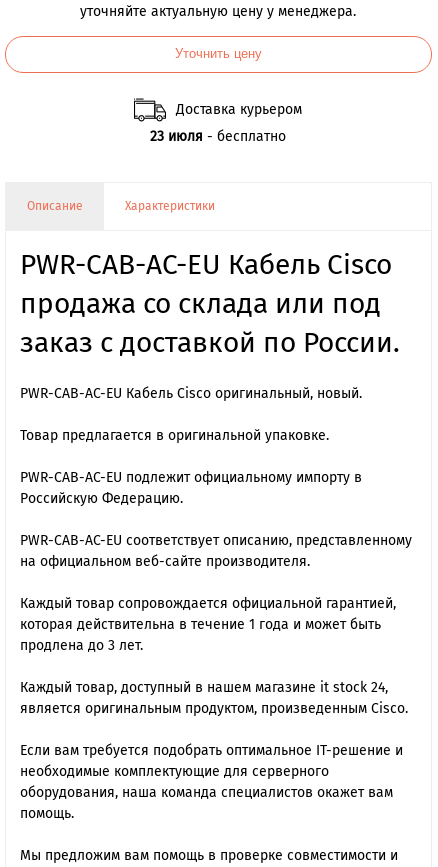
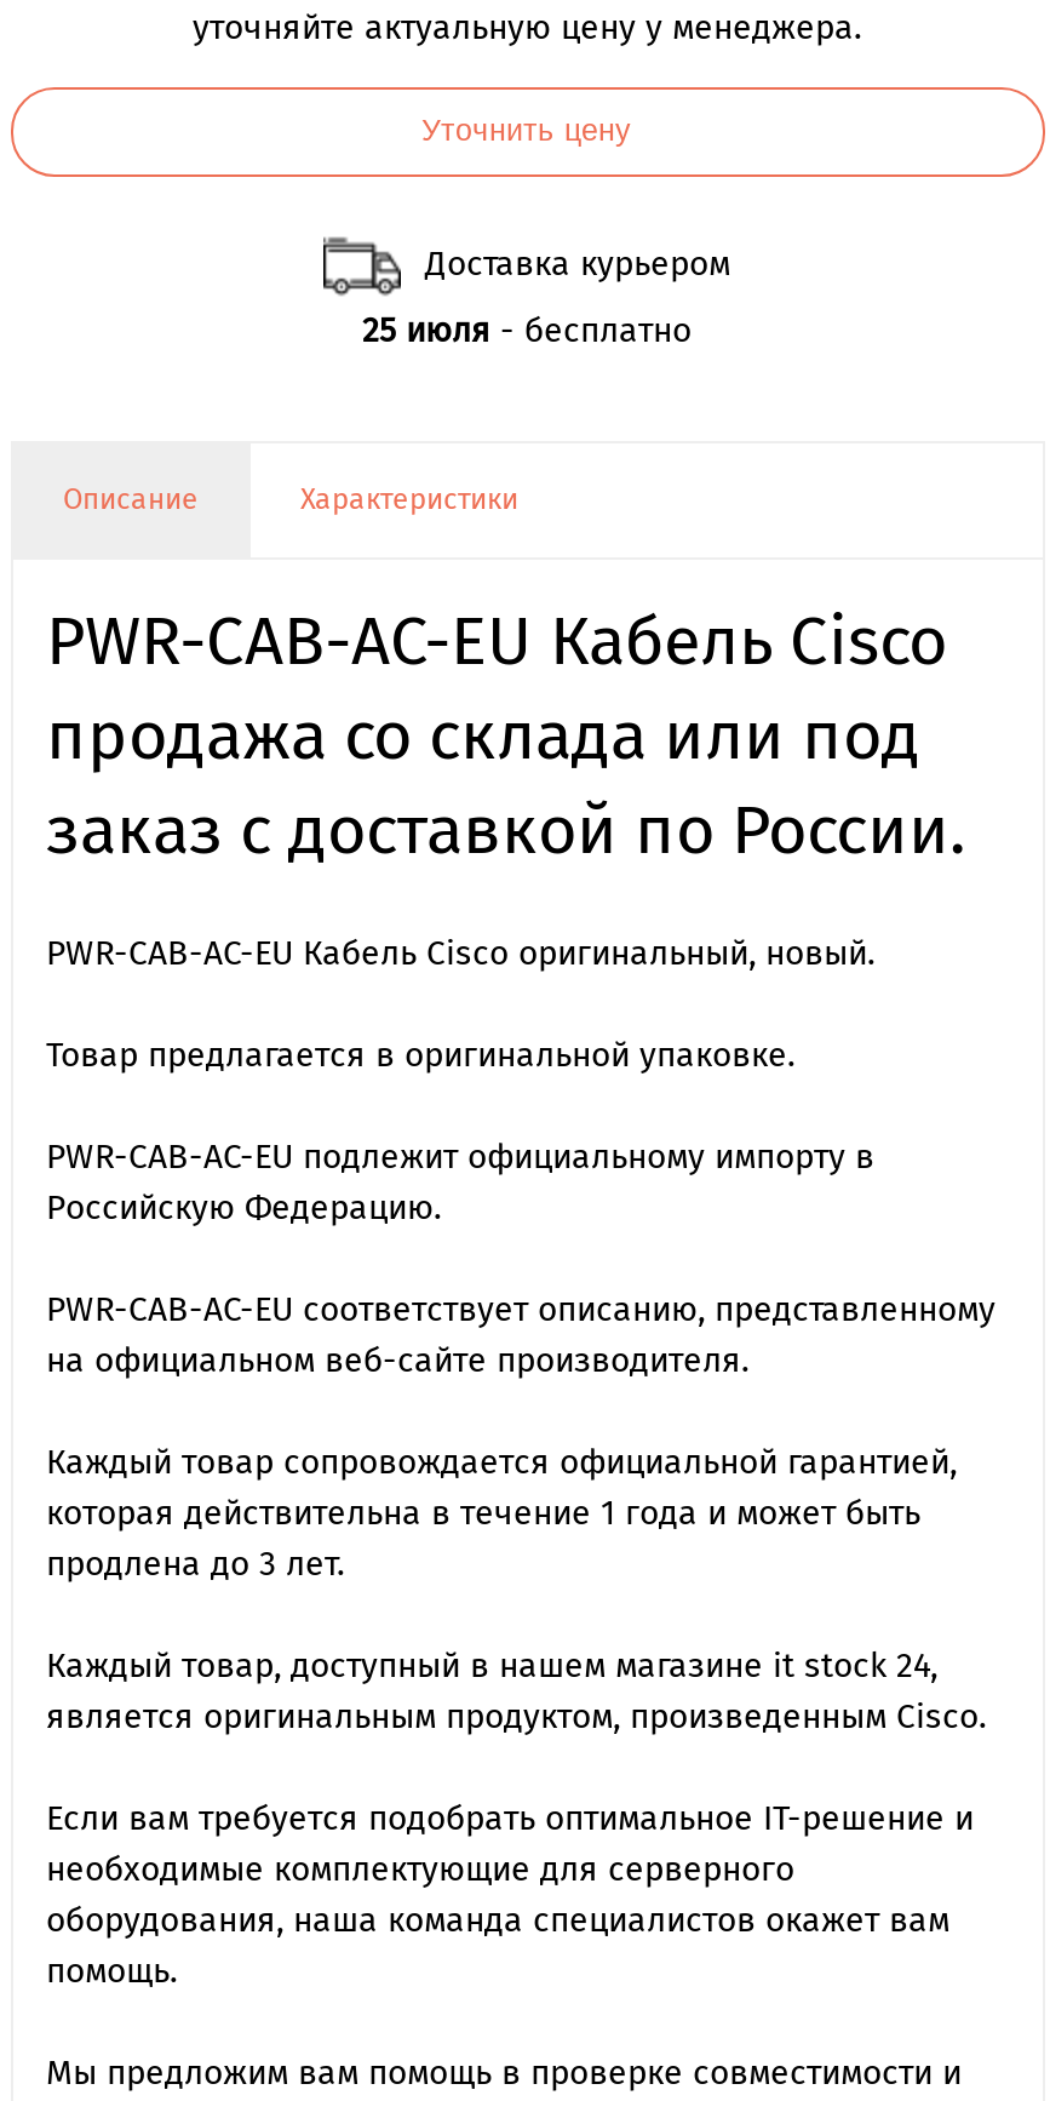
[150,128,286,145] 23 июля - бесплатно -> [362,310,692,351] 25 июля - бесплатно

